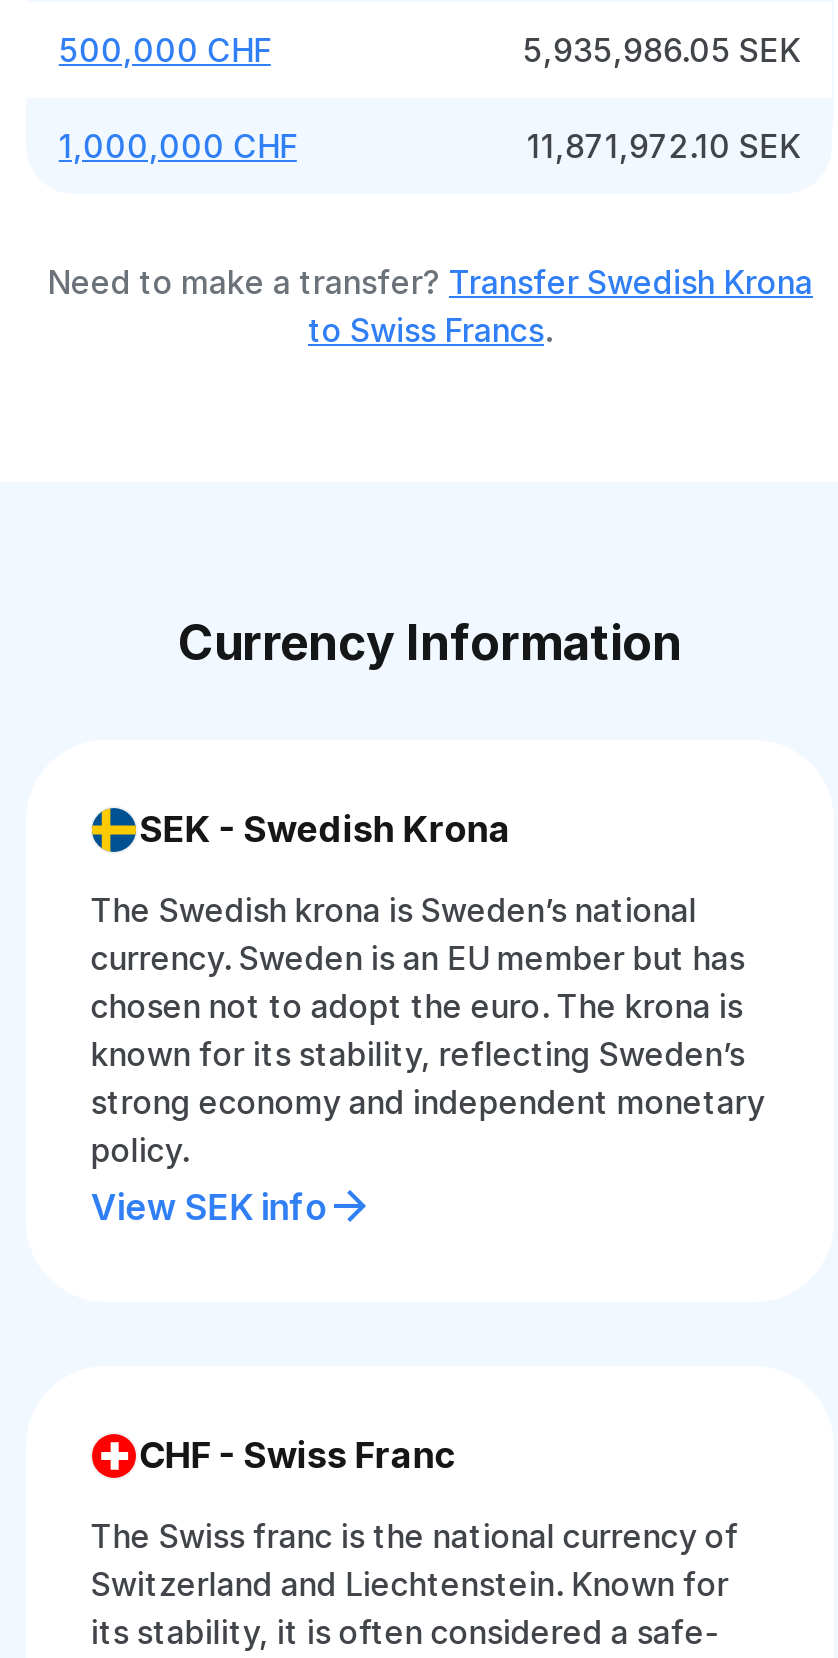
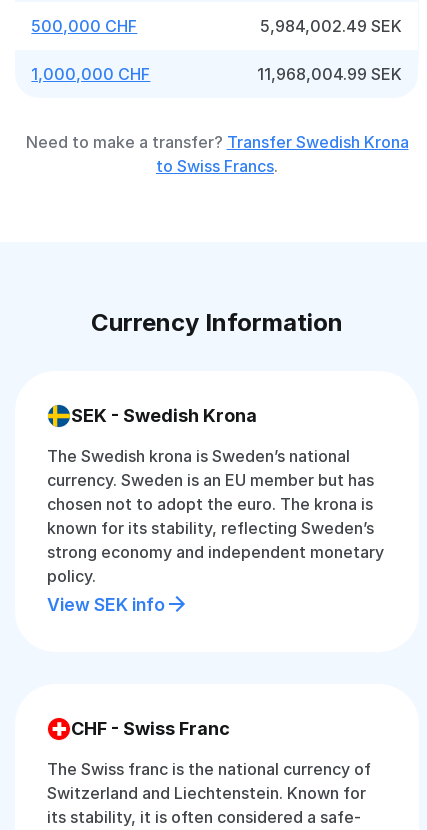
[523,30,801,70] 5,935,986.05 SEK -> [260,16,402,36] 5,984,002.49 SEK
[527,126,801,166] 11,871,972.10 SEK -> [257,64,402,84] 11,968,004.99 SEK

